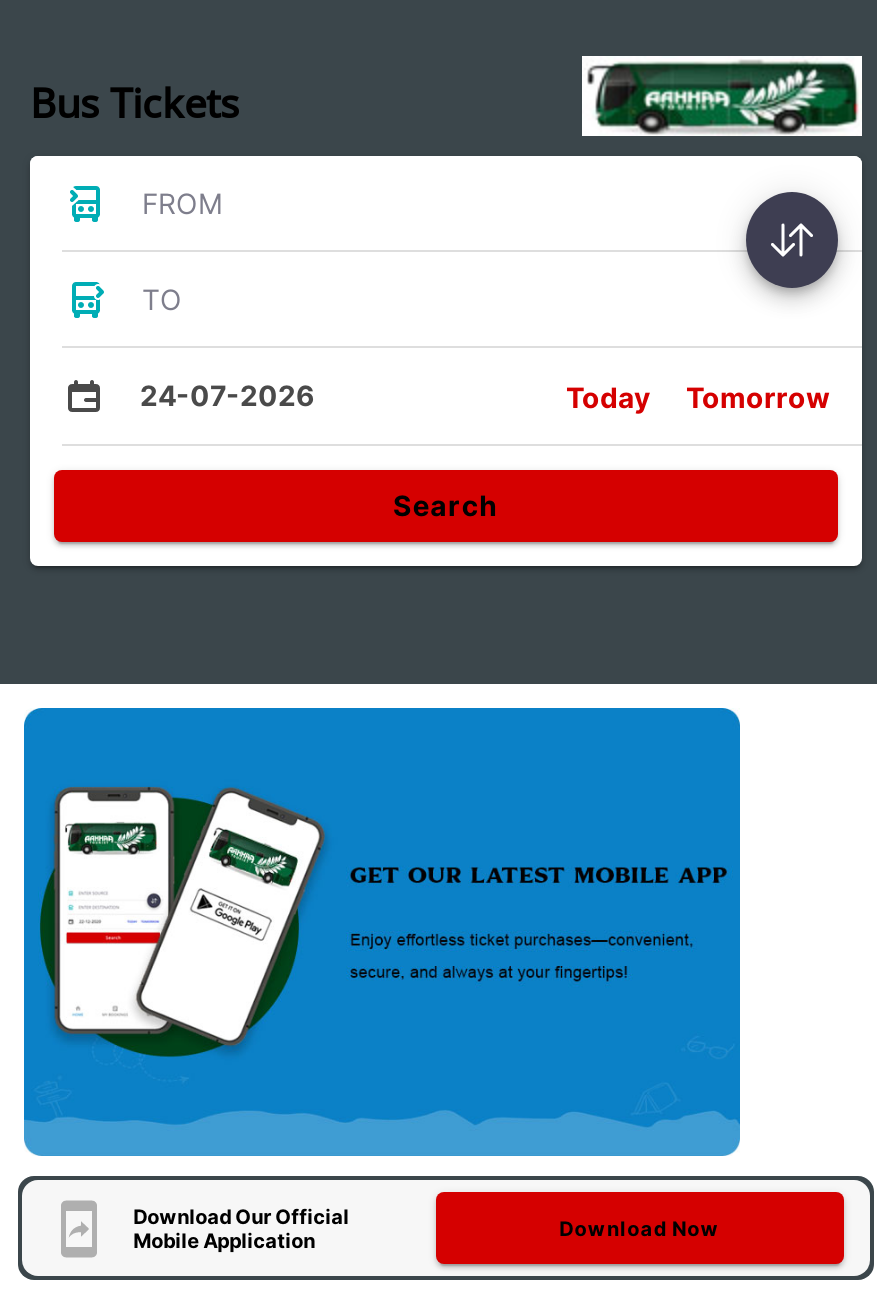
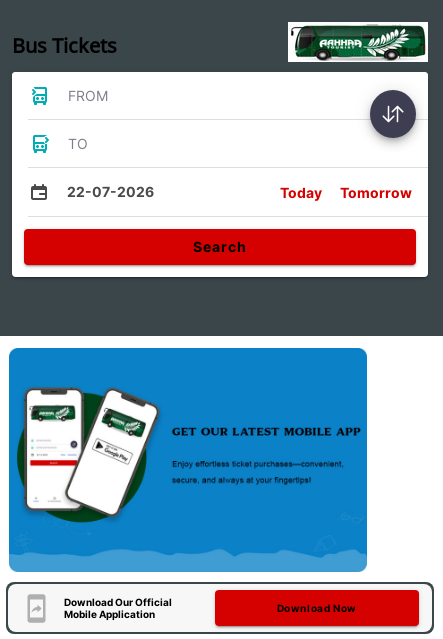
[140,378,314,412] 24-07-2026 -> [67,183,154,200] 22-07-2026

